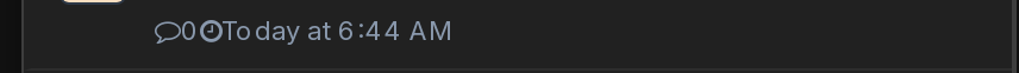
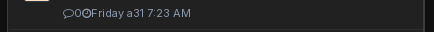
[181,14,452,47] 0 Today at 6:44 AM -> [74,6,191,20] 0 Friday a31 7:23 AM

